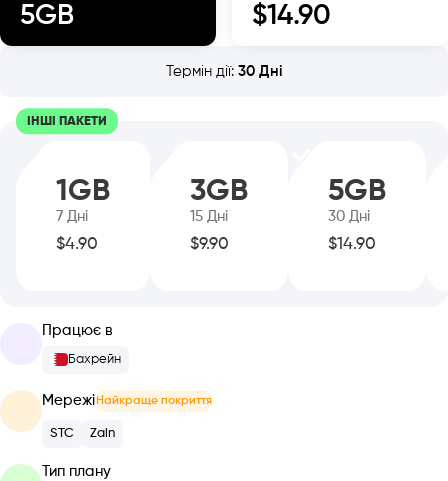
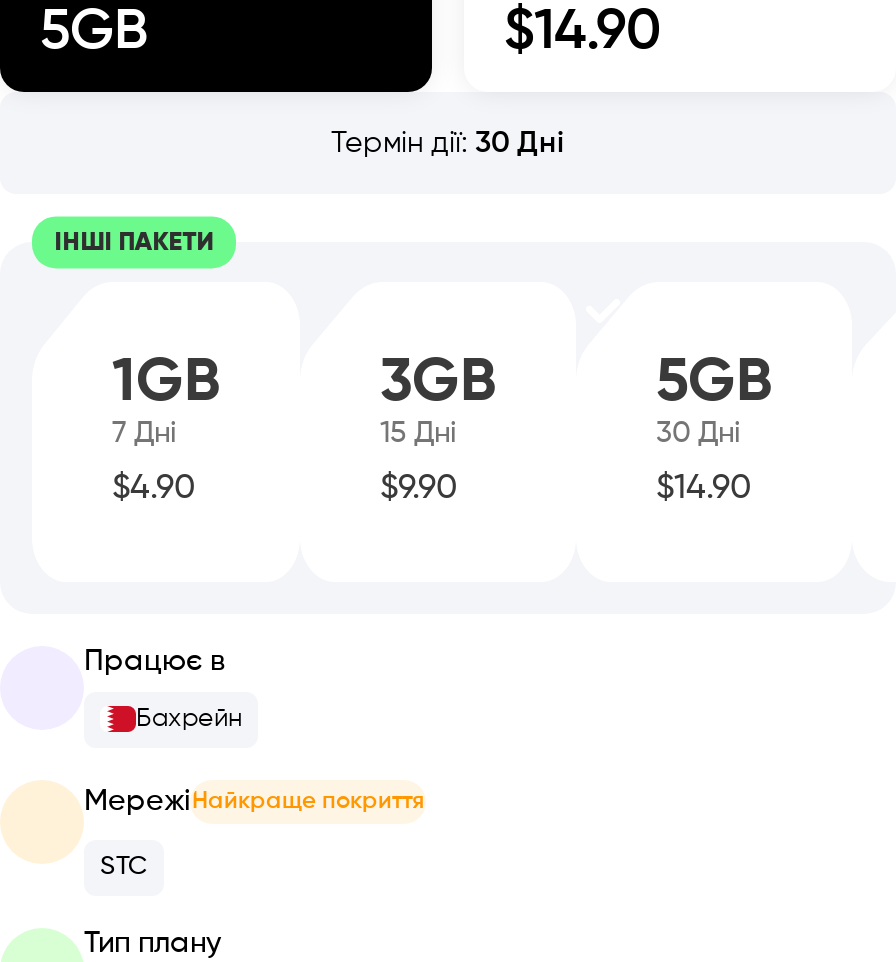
[90,427,115,440] Zain -> none

